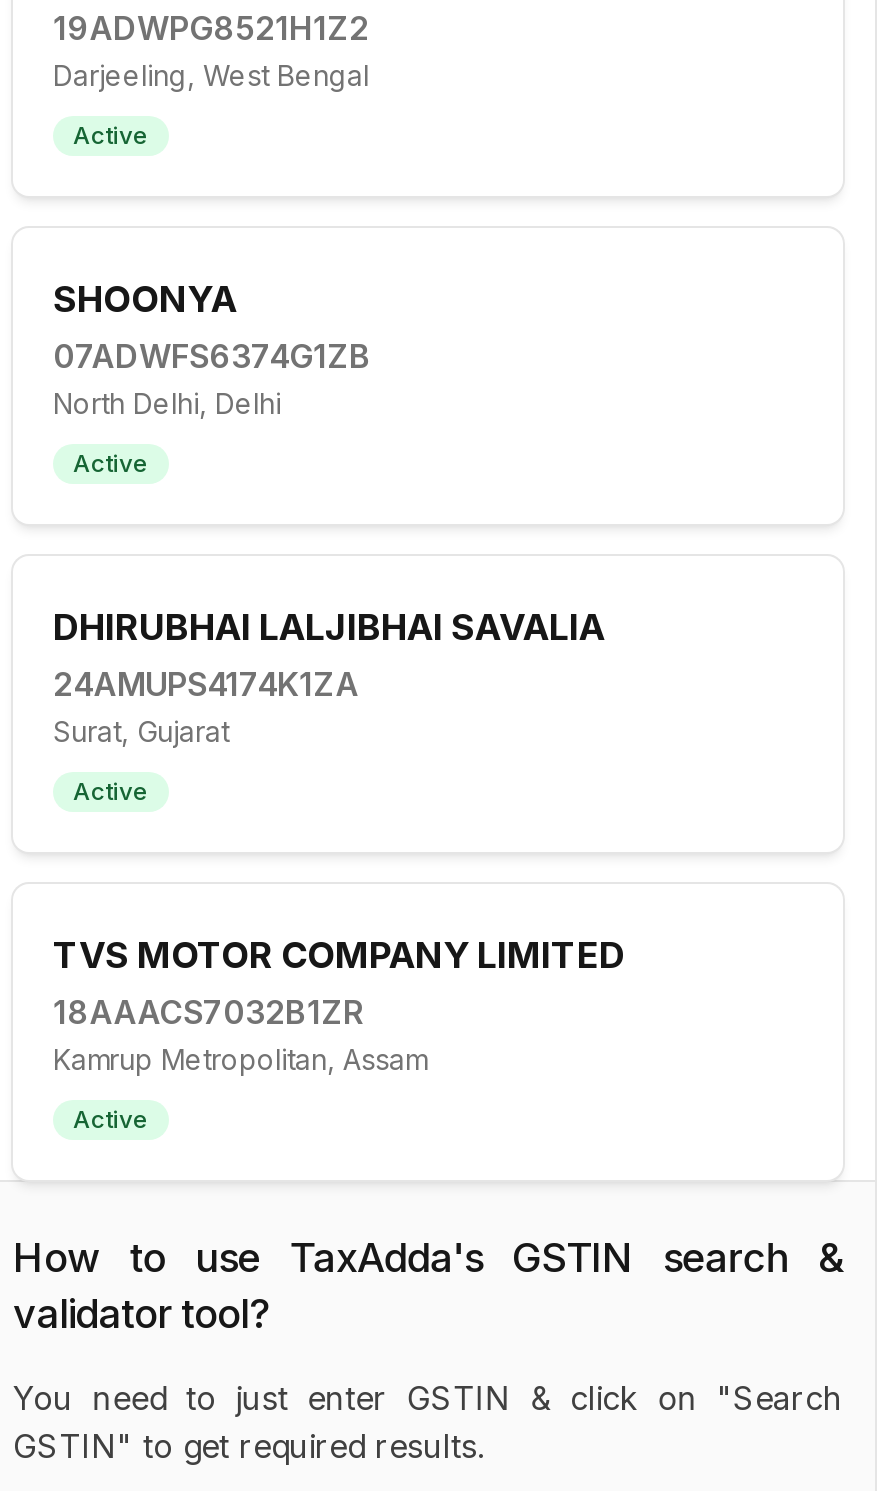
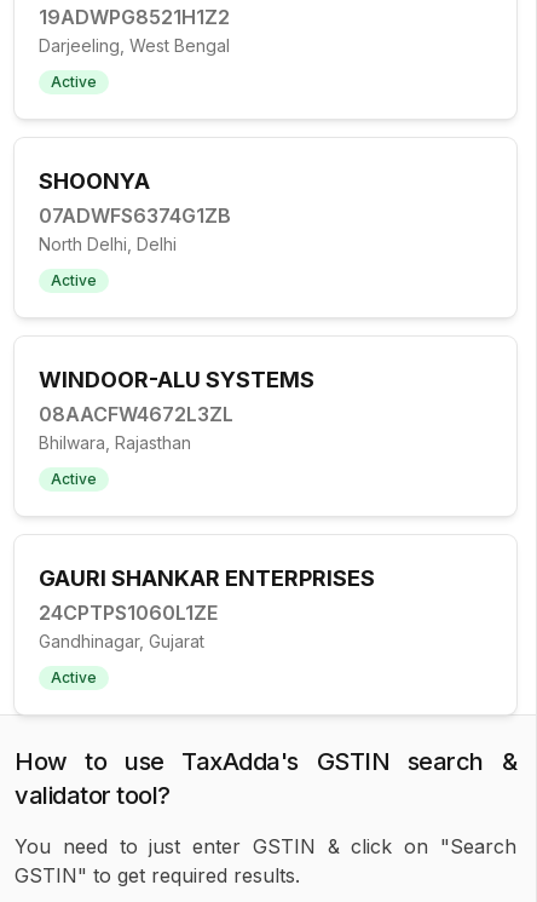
[53,606,605,748] DHIRUBHAI LALJIBHAI SAVALIA | 24AMUPS4174K1ZA | Surat, Gujarat -> [39,367,314,453] WINDOOR-ALU SYSTEMS | 08AACFW4672L3ZL | Bhilwara, Rajasthan
[53,934,625,1076] TVS MOTOR COMPANY LIMITED | 18AAACS7032B1ZR | Kamrup Metropolitan, Assam -> [39,565,375,651] GAURI SHANKAR ENTERPRISES | 24CPTPS1060L1ZE | Gandhinagar, Gujarat

